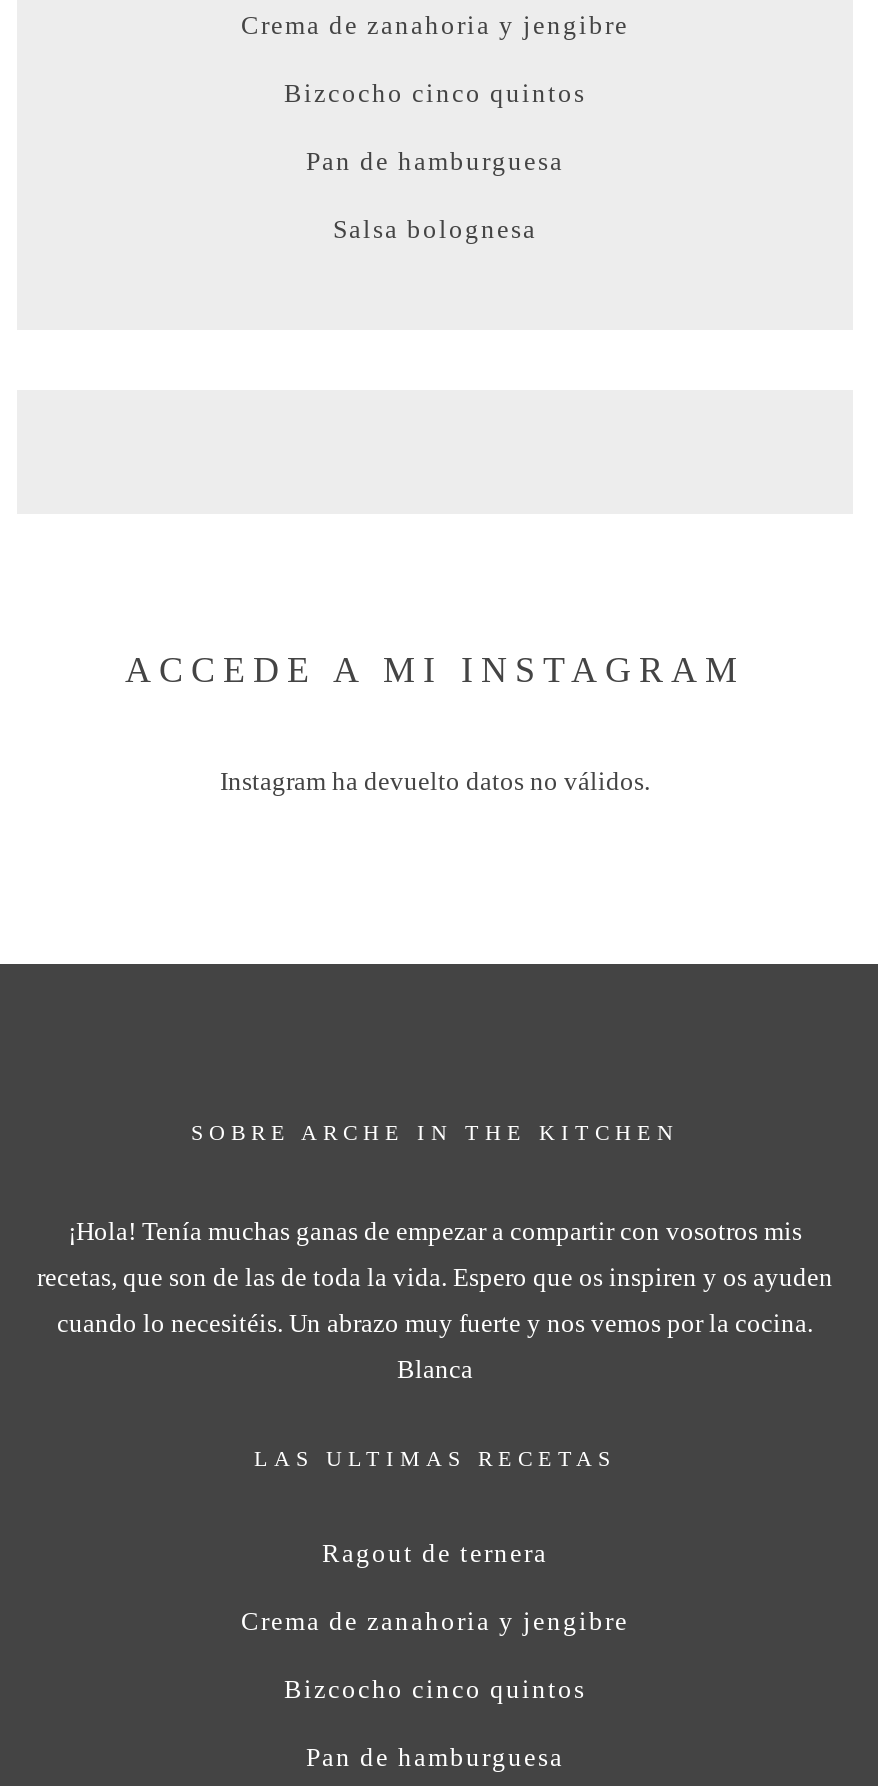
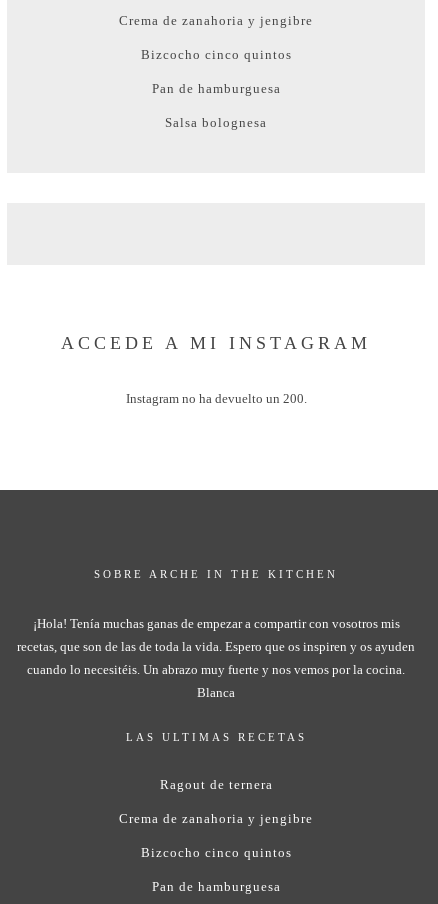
[220,765,650,795] Instagram ha devuelto datos no válidos. -> [125,391,306,406] Instagram no ha devuelto un 200.

